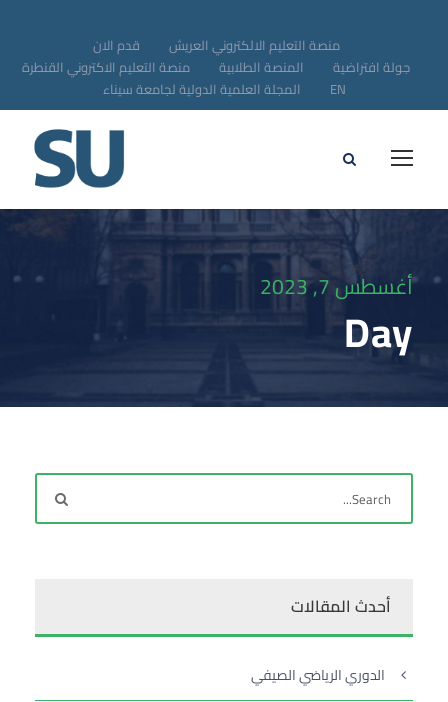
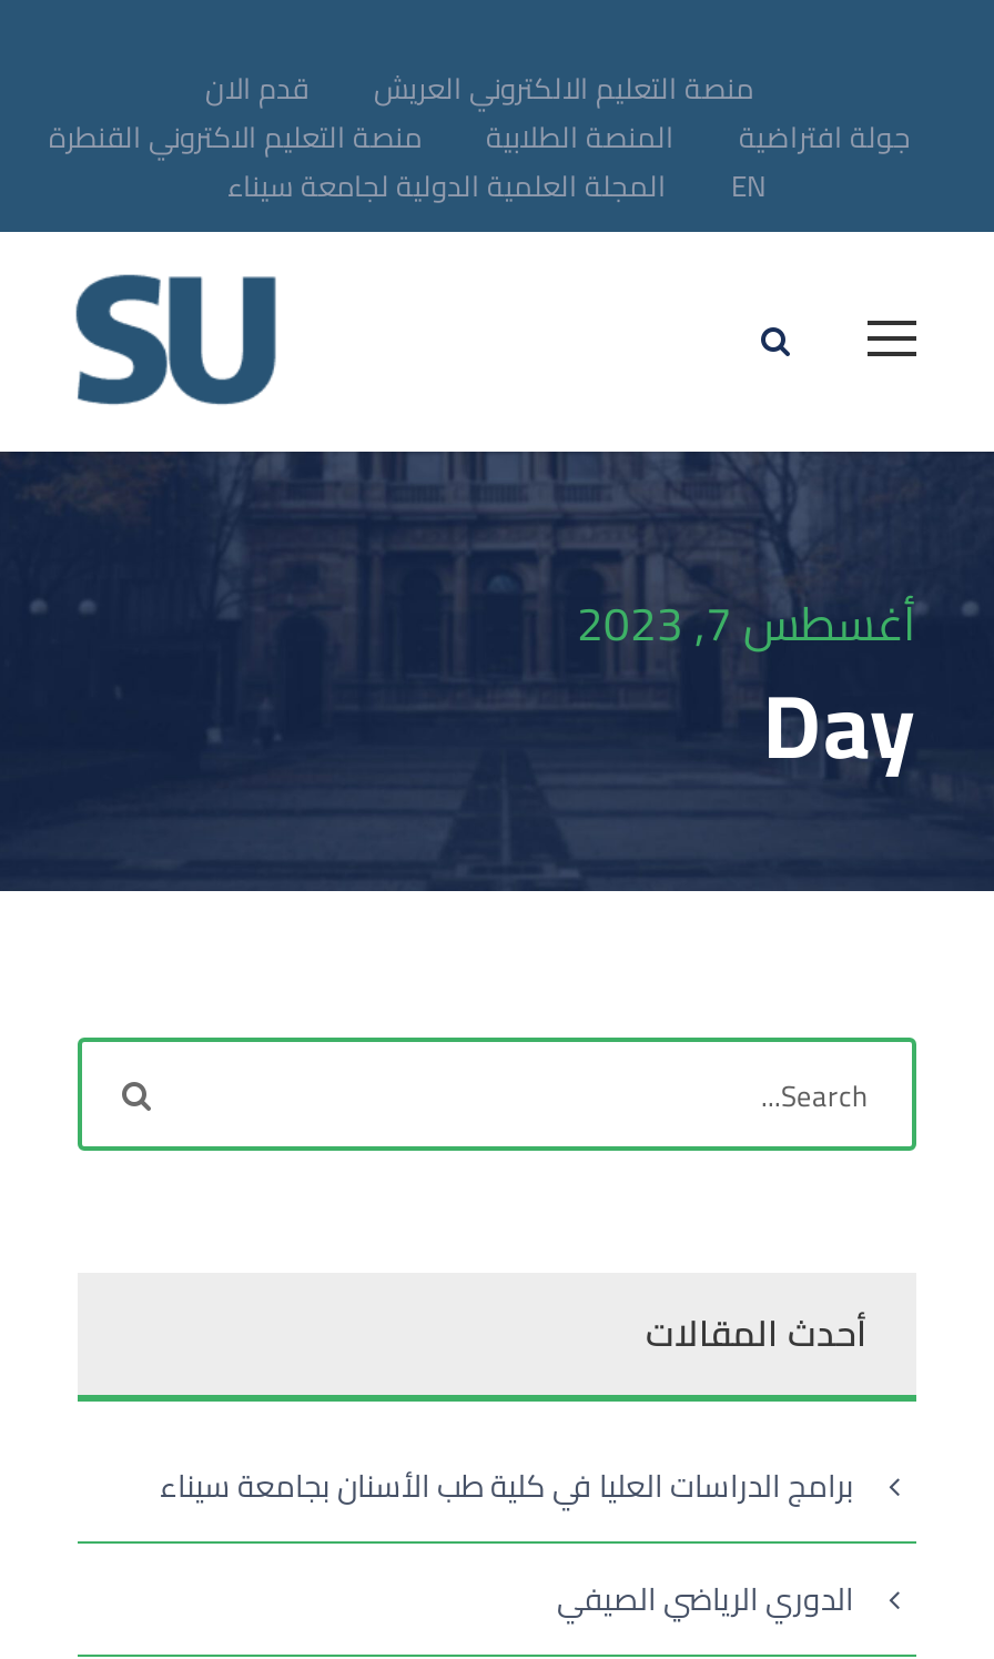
none -> [160,1457,854,1515] برامج الدراسات العليا في كلية طب الأسنان بجامعة سيناء

